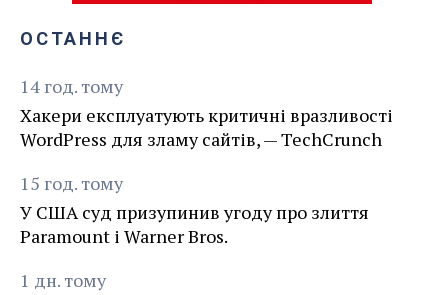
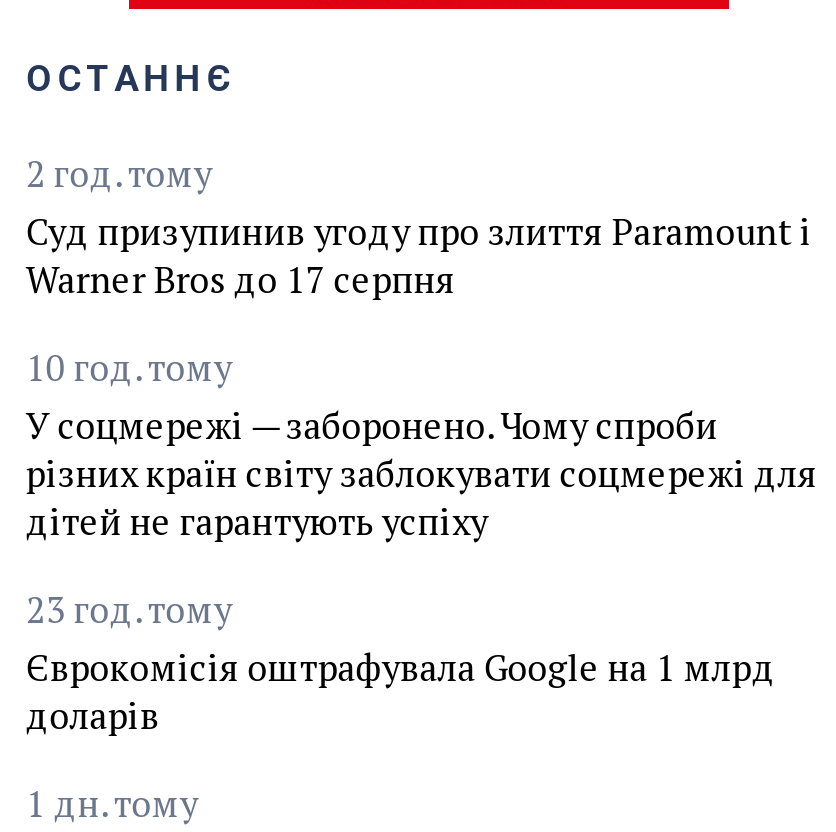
[20,74,393,248] 14 год. тому | Хакери експлуатують критичні вразливості | WordPress для зламу сайтів, — TechCrunch | 15 год. тому | У США суд призупинив угоду про злиття | Paramount і Warner Bros. -> [26,149,818,739] 2 год. тому | Суд призупинив угоду про злиття Paramount і | Warner Bros до 17 серпня | 10 год. тому | У соцмережі — заборонено. Чому спроби | різних країн світу заблокувати соцмережі для | дітей не гарантують успіху | 23 год. тому | Єврокомісія оштрафувала Google на 1 млрд | доларів

